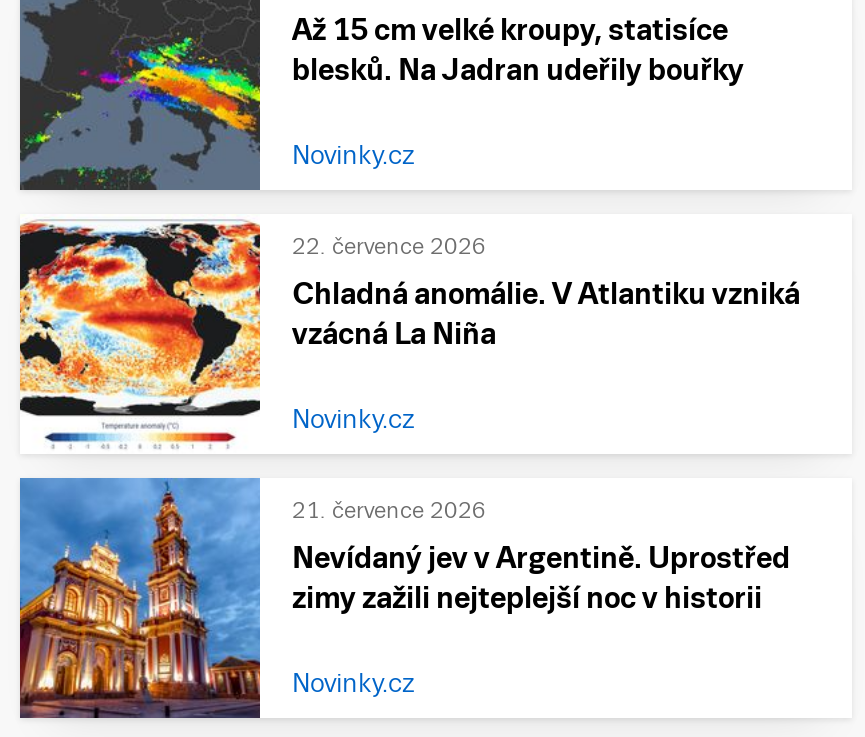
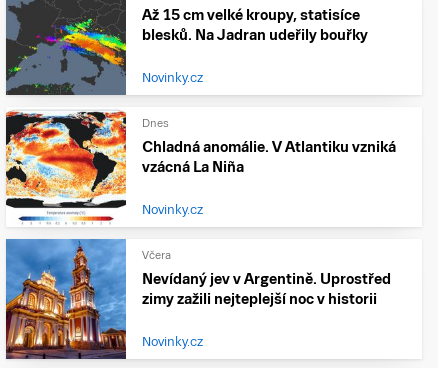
[292,234,486,258] 22. července 2026 -> [142,117,169,129] Dnes
[292,498,486,522] 21. července 2026 -> [142,249,171,261] Včera

